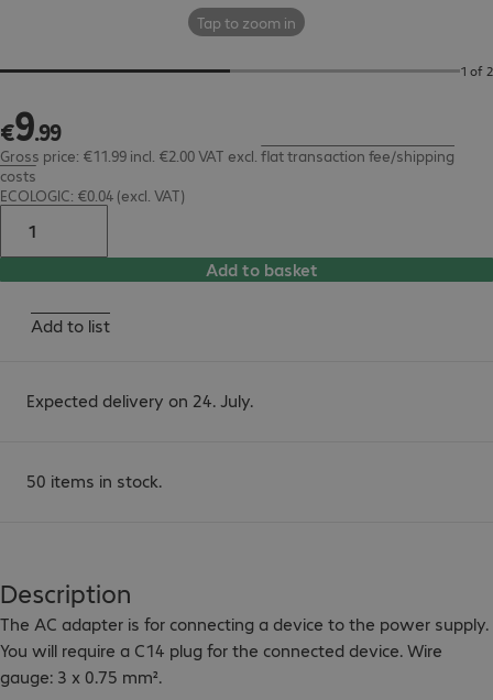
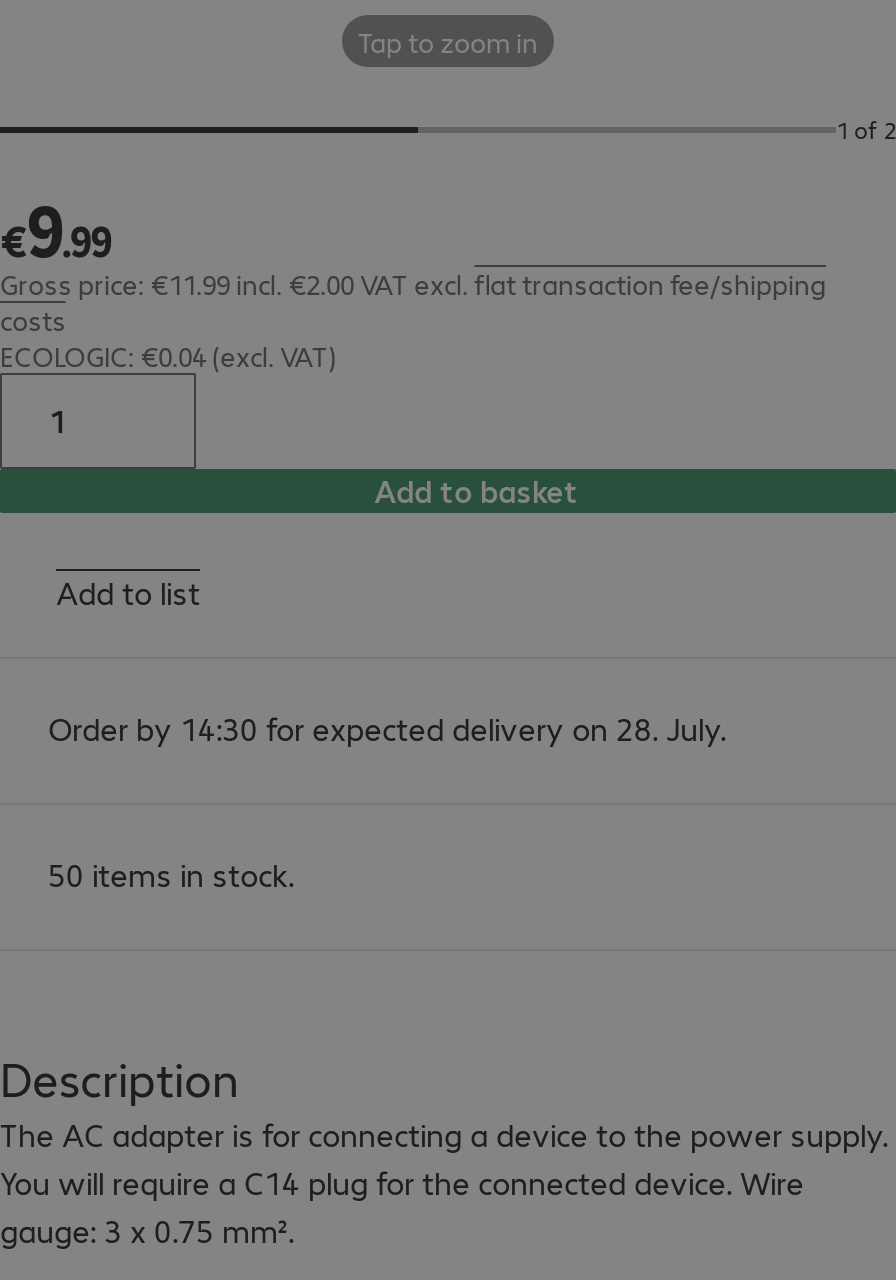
[26,389,253,412] Expected delivery on 24. July. -> [48,707,726,749] Order by 14:30 for expected delivery on 28. July.

